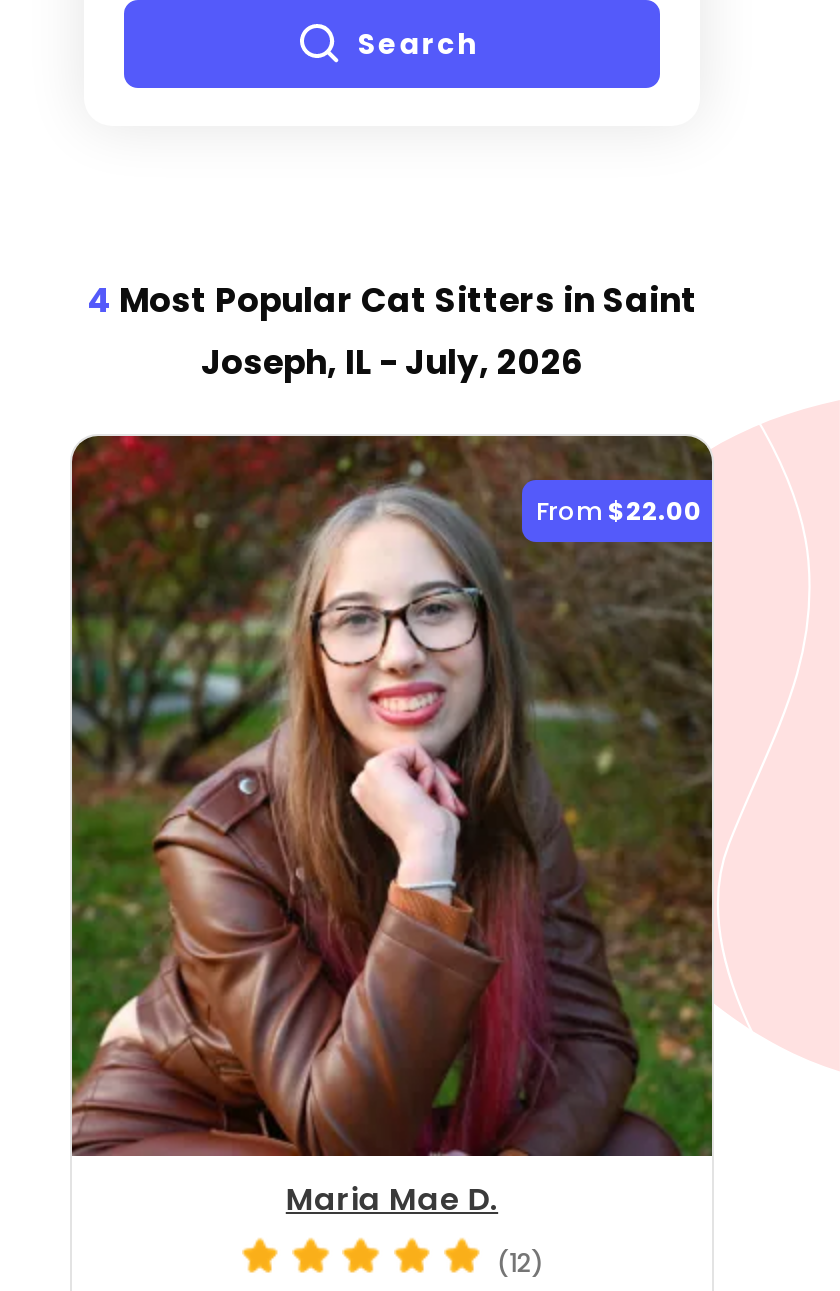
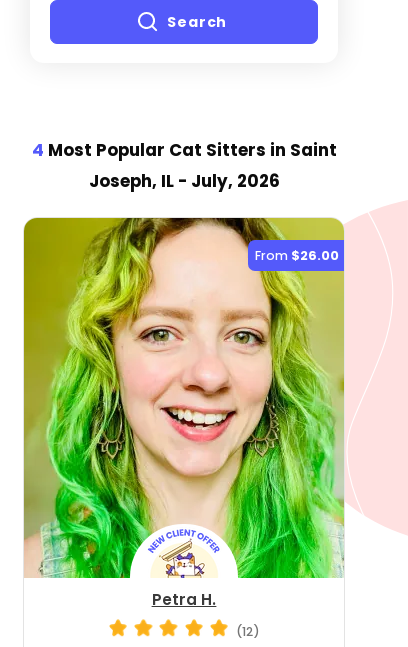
[70,434,714,1158] [image] | From $22.00 -> [23,217,345,579] [image] | From $26.00
[286,1178,498,1220] Maria Mae D. -> [152,589,216,610] Petra H.

